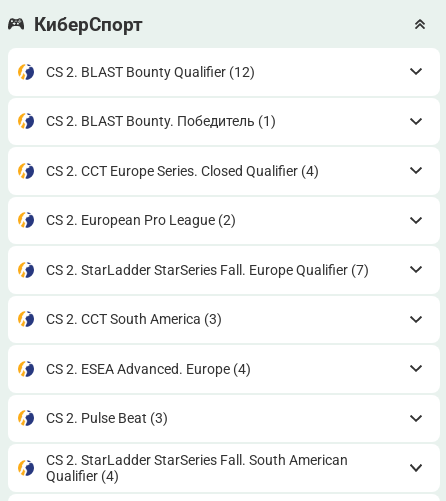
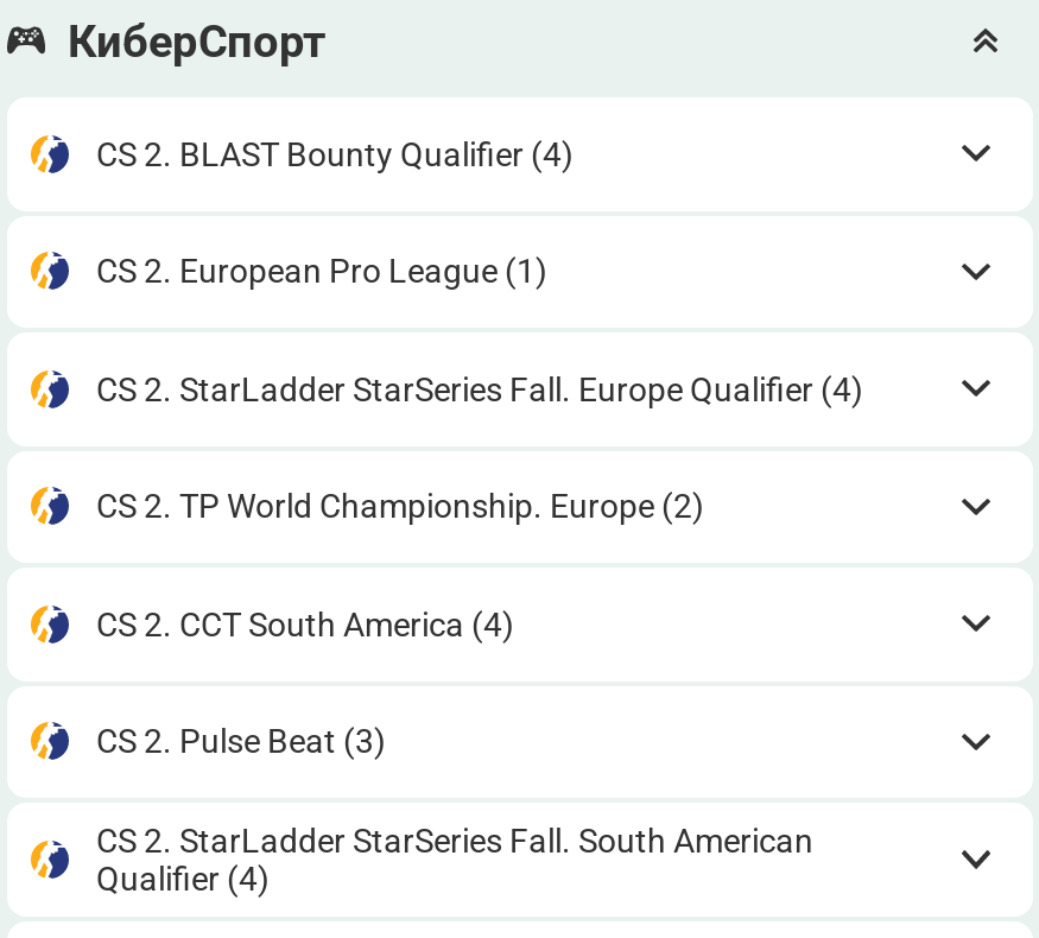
[45,64,368,377] CS 2. BLAST Bounty Qualifier (12) | CS 2. BLAST Bounty. Победитель (1) | CS 2. CCT Europe Series. Closed Qualifier (4) | CS 2. European Pro League (2) | CS 2. StarLadder StarSeries Fall. Europe Qualifier (7) | CS 2. CCT South America (3) | CS 2. ESEA Advanced. Europe (4) -> [96,135,863,643] CS 2. BLAST Bounty Qualifier (4) | CS 2. European Pro League (1) | CS 2. StarLadder StarSeries Fall. Europe Qualifier (4) | CS 2. TP World Championship. Europe (2) | CS 2. CCT South America (4)

